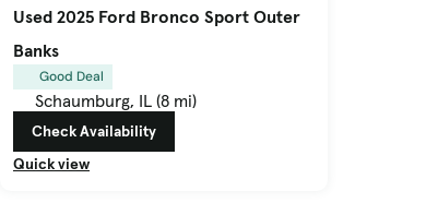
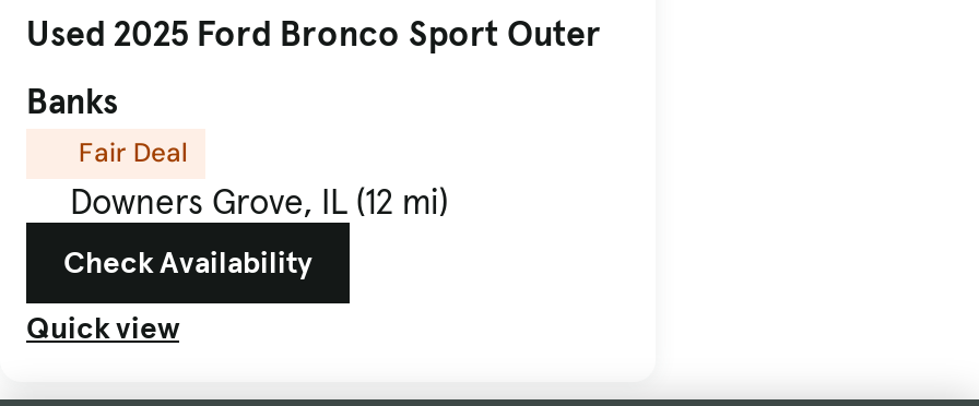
[35,68,197,111] Good Deal | Schaumburg, IL (8 mi) -> [70,135,448,223] Fair Deal | Downers Grove, IL (12 mi)

